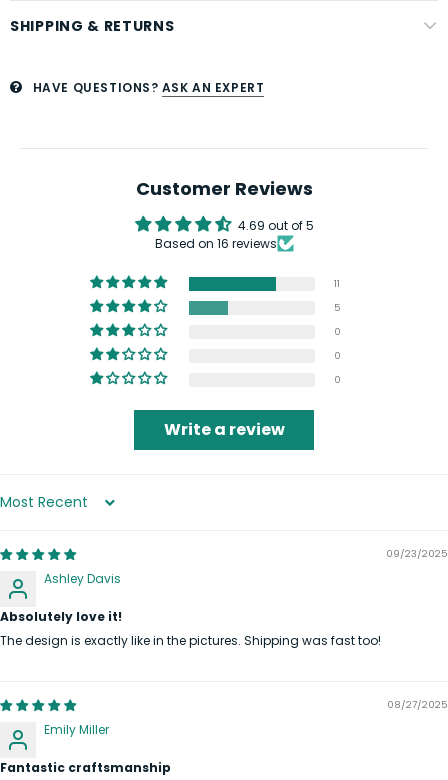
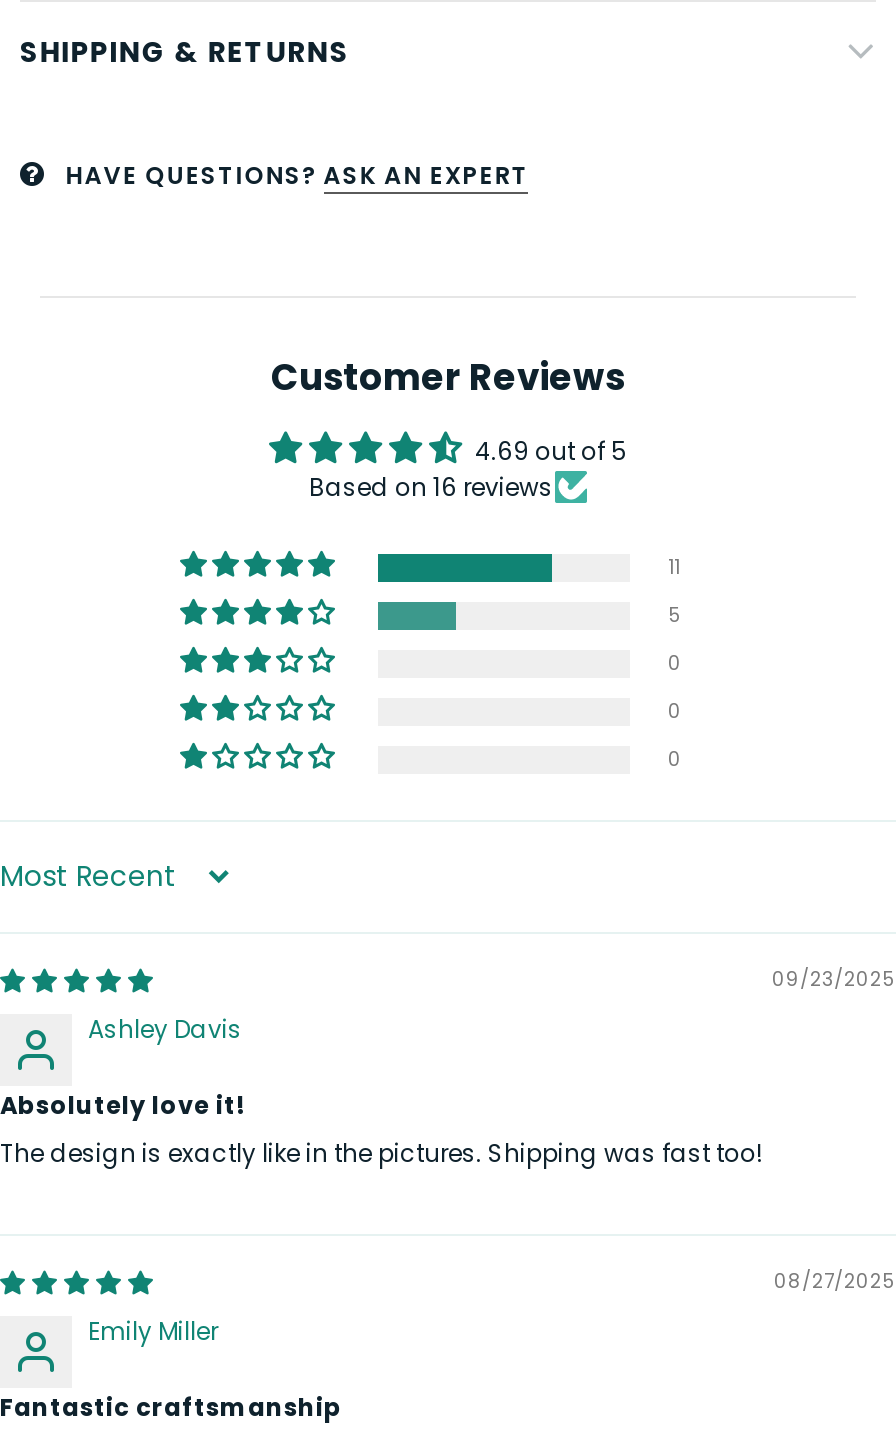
[163,418,284,441] Write a review -> none

